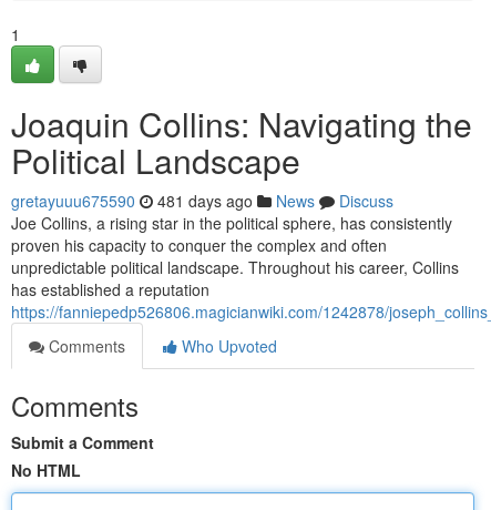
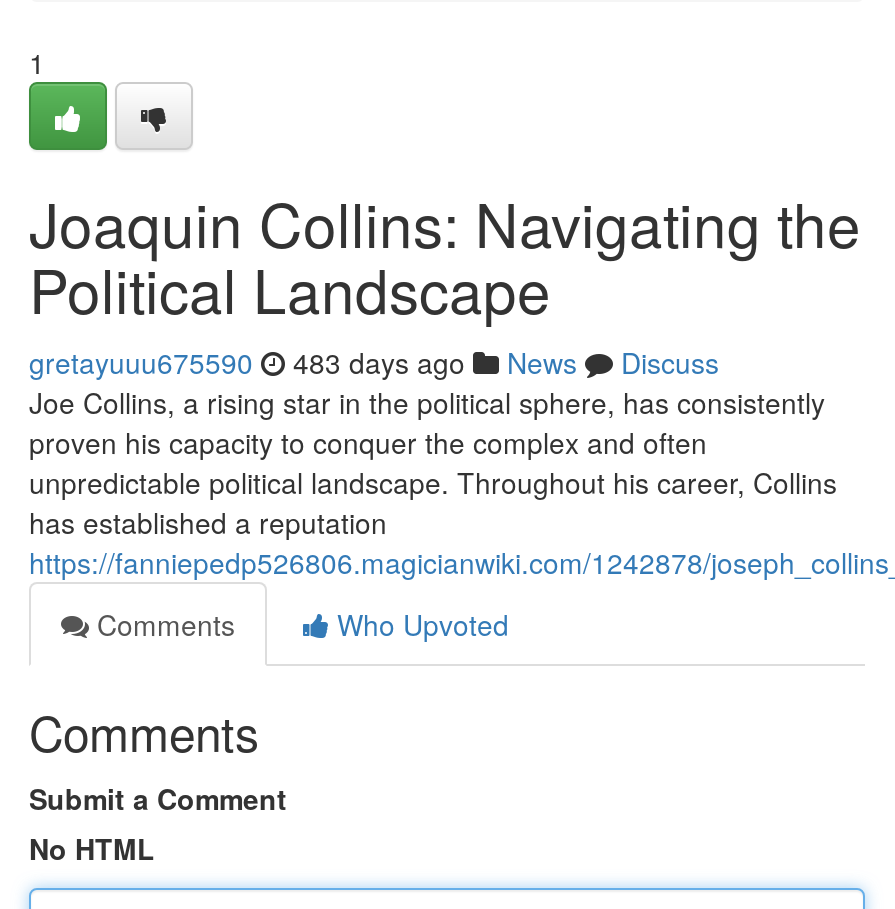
[11,190,393,212] gretayuuu675590 481 days ago News Discuss -> [29,342,719,382] gretayuuu675590 483 days ago News Discuss

